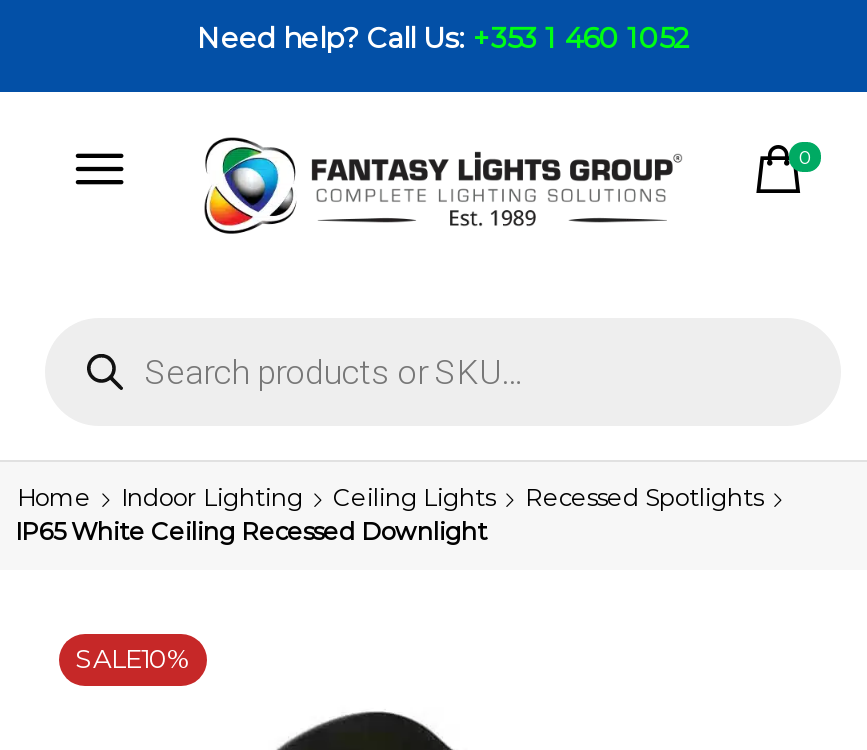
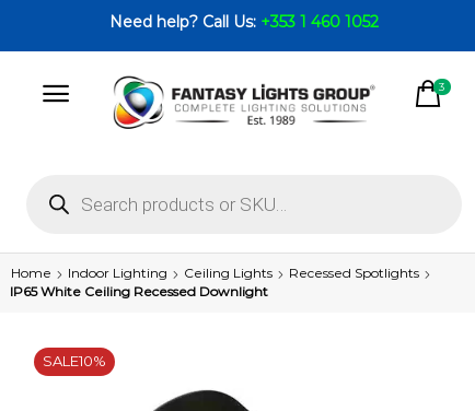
[799,146,811,168] 0 -> [439,81,445,93] 3

